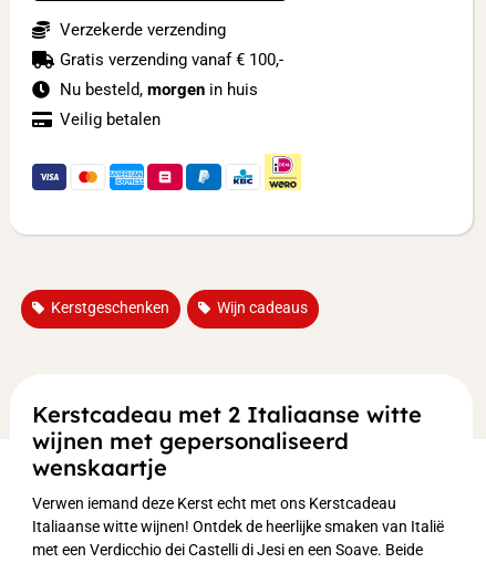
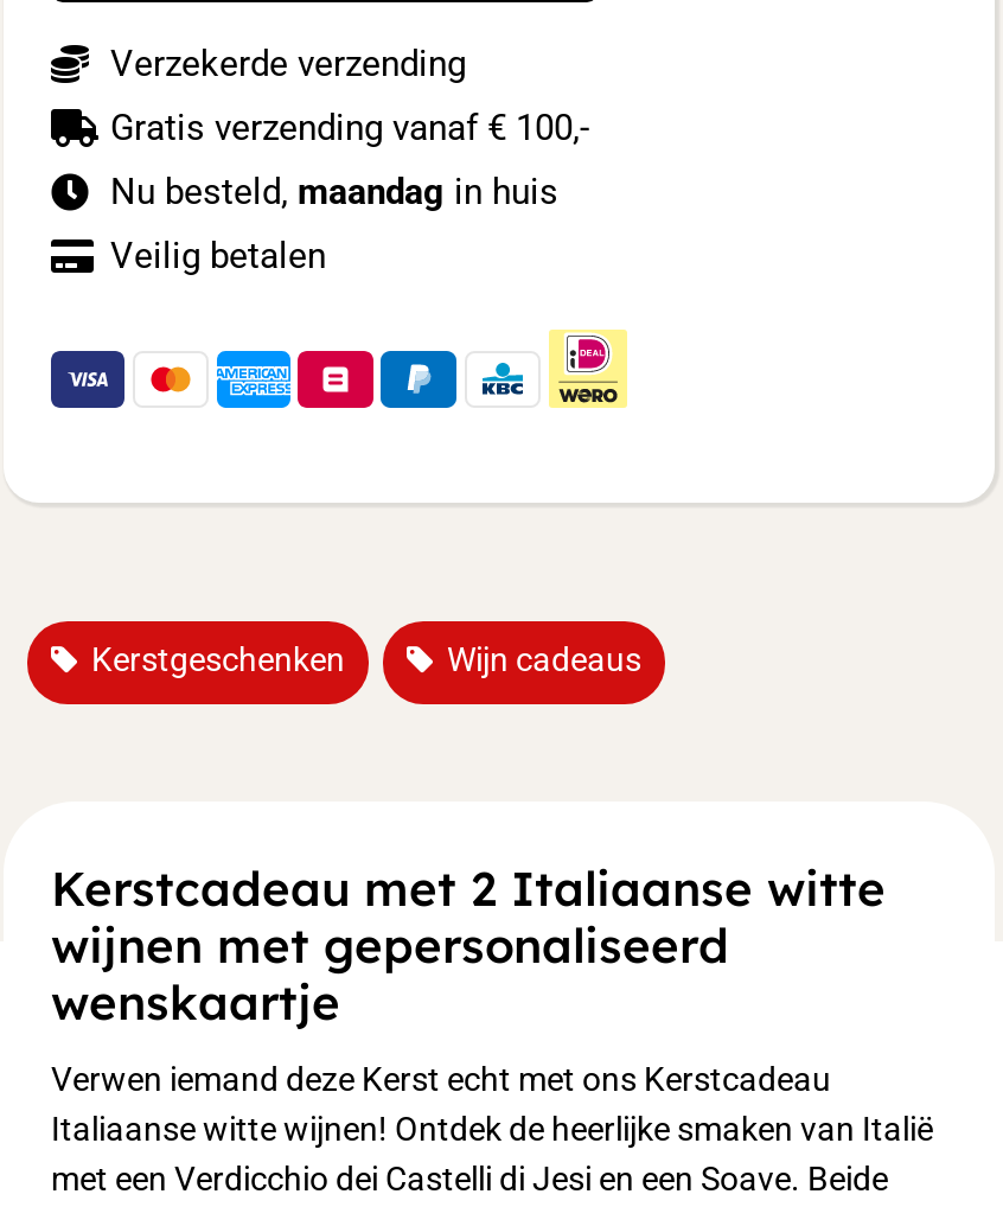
[60,79,258,99] Nu besteld, morgen in huis -> [110,170,558,213] Nu besteld, maandag in huis

